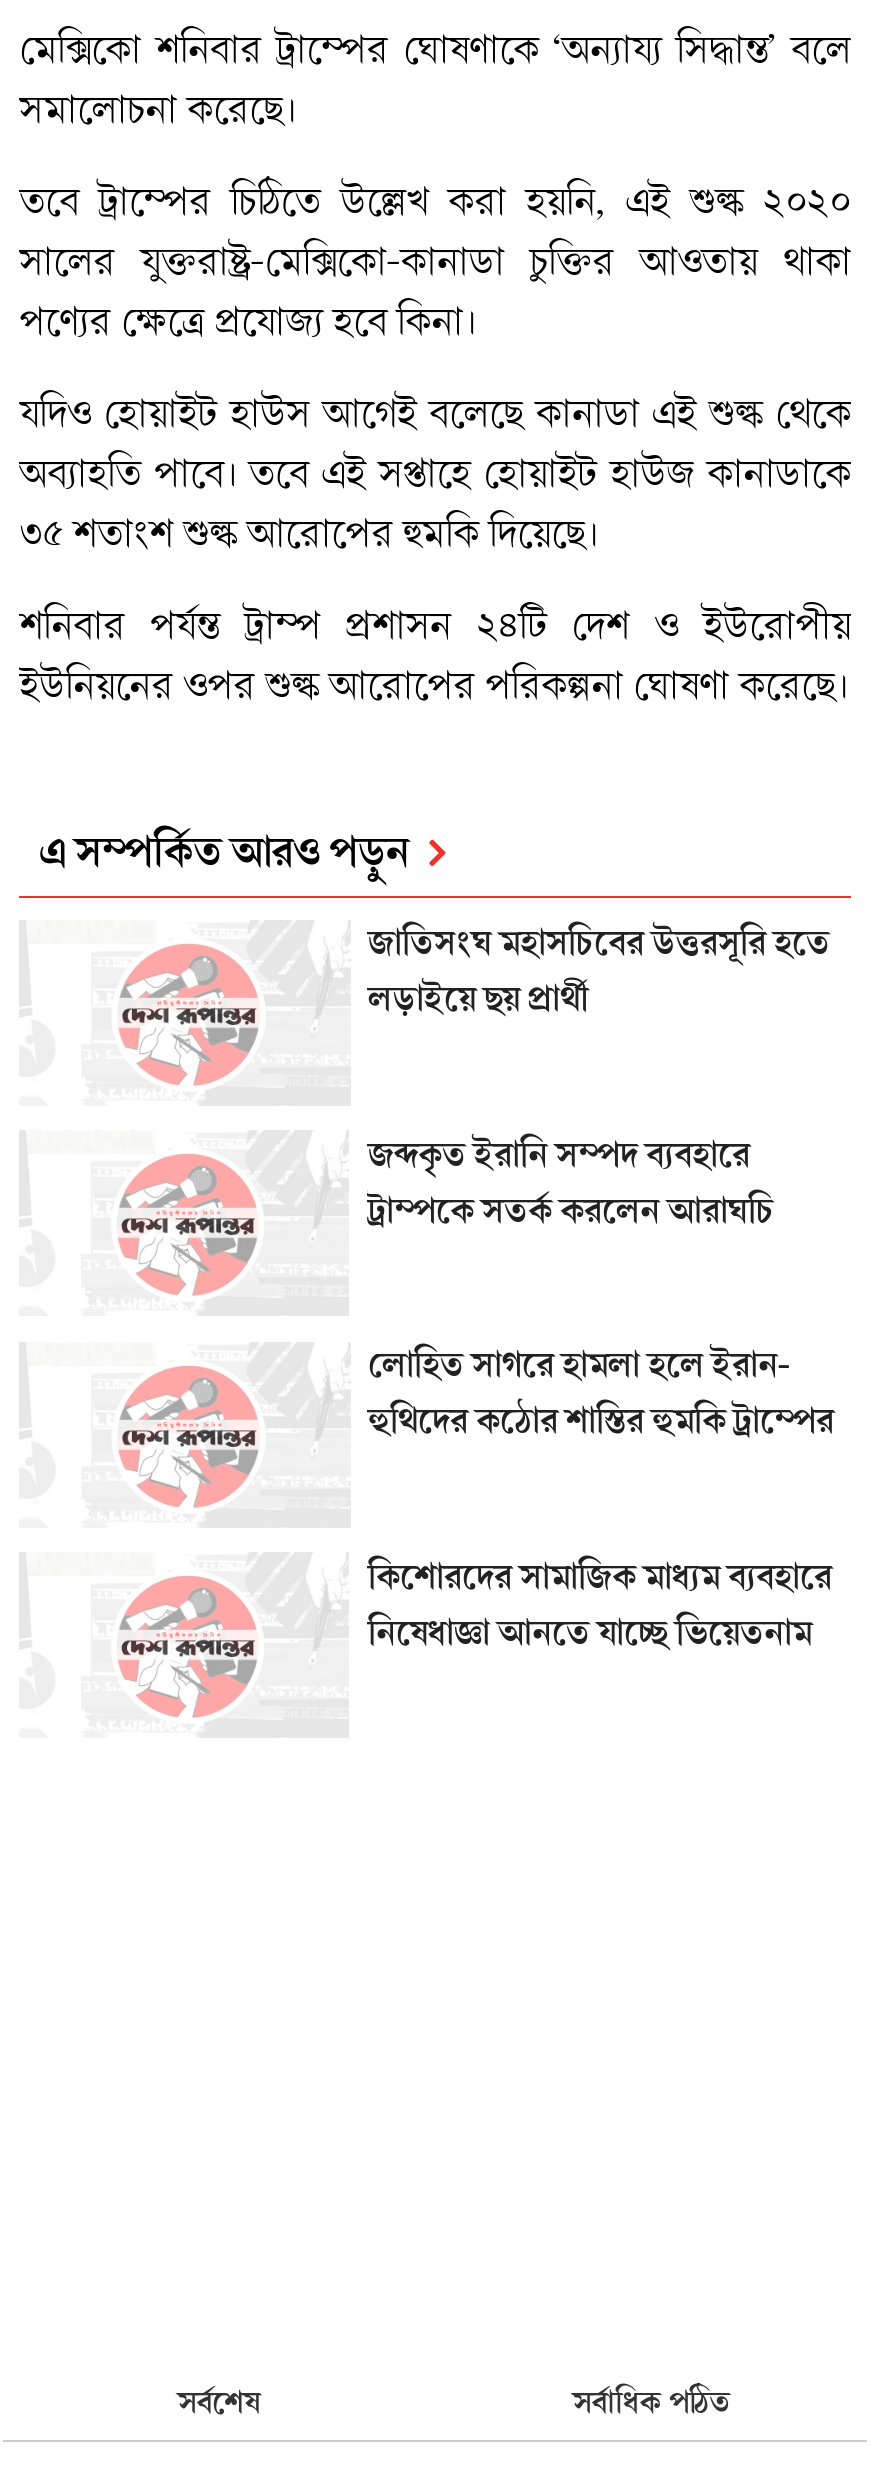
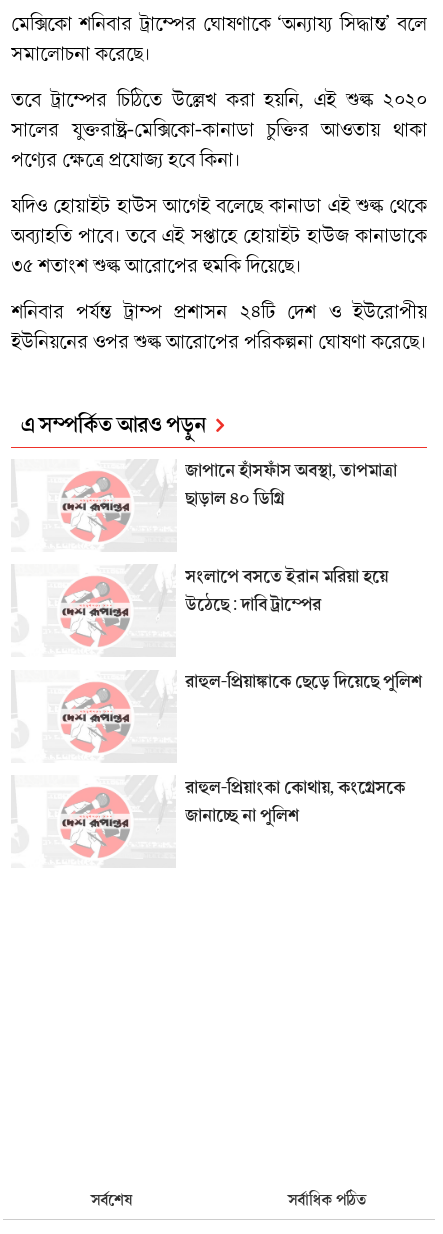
[368,916,830,1030] জাতিসংঘ মহাসচিবের উত্তরসূরি হতে | লড়াইয়ে ছয় প্রার্থী -> [185,457,397,514] জাপানে হাঁসফাঁস অবস্থা, তাপমাত্রা | ছাড়াল ৪০ ডিগ্রি
[368,1127,774,1241] জব্দকৃত ইরানি সম্পদ ব্যবহারে | ট্রাম্পকে সতর্ক করলেন আরাঘচি -> [185,563,388,620] সংলাপে বসতে ইরান মরিয়া হয়ে | উঠেছে : দাবি ট্রাম্পের
[368,1338,834,1452] লোহিত সাগরে হামলা হলে ইরান- | হুথিদের কঠোর শাস্তির হুমকি ট্রাম্পের -> [185,668,422,697] রাহুল-প্রিয়াঙ্কাকে ছেড়ে দিয়েছে পুলিশ
[368,1550,832,1664] কিশোরদের সামাজিক মাধ্যম ব্যবহারে | নিষেধাজ্ঞা আনতে যাচ্ছে ভিয়েতনাম -> [185,774,405,831] রাহুল-প্রিয়াংকা কোথায়, কংগ্রেসকে | জানাচ্ছে না পুলিশ

